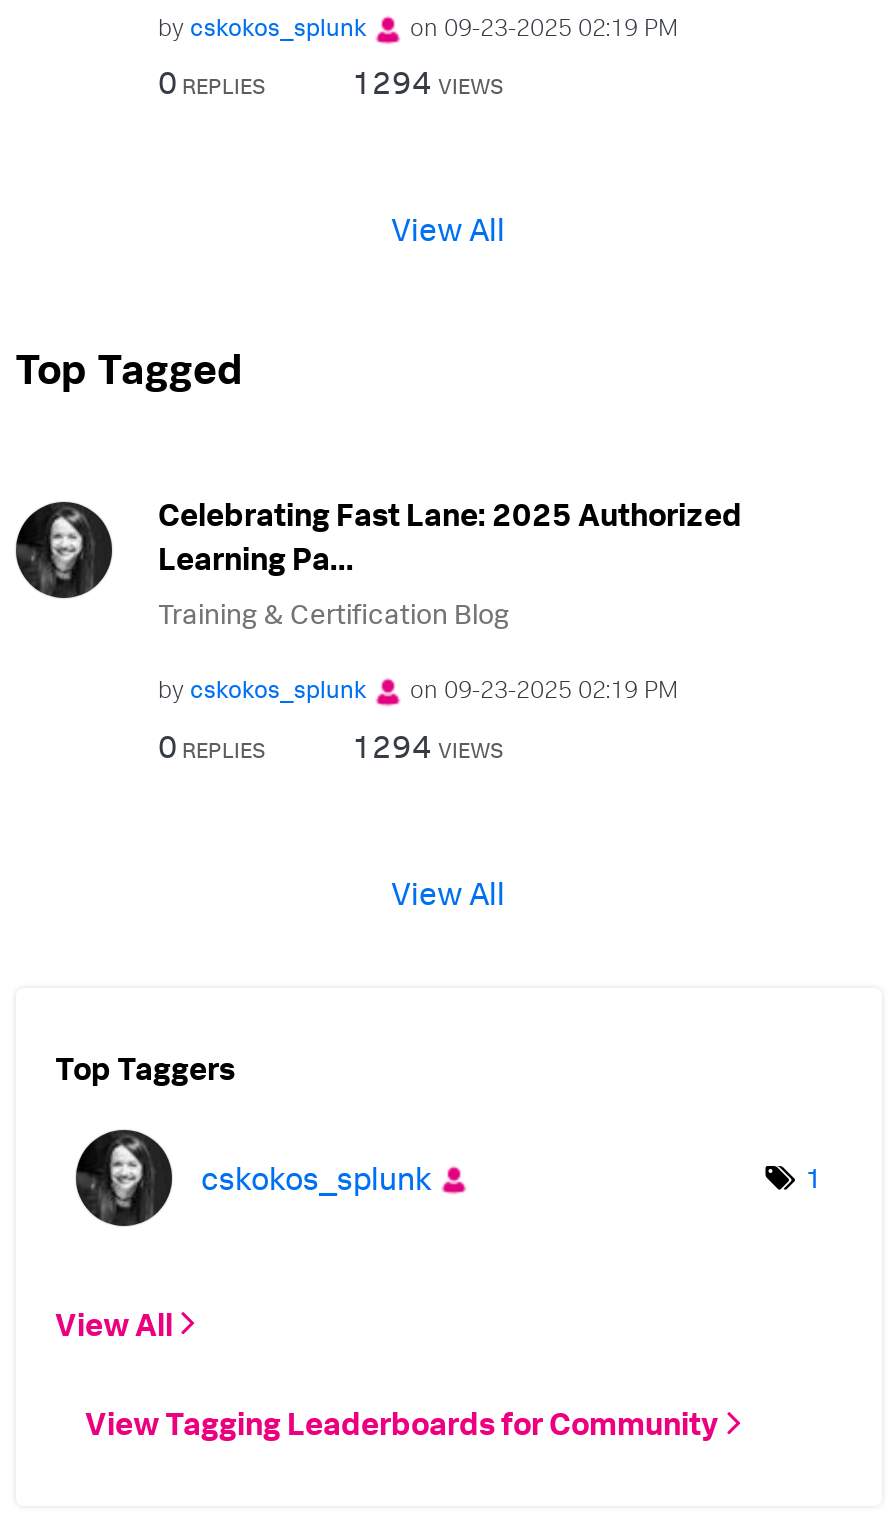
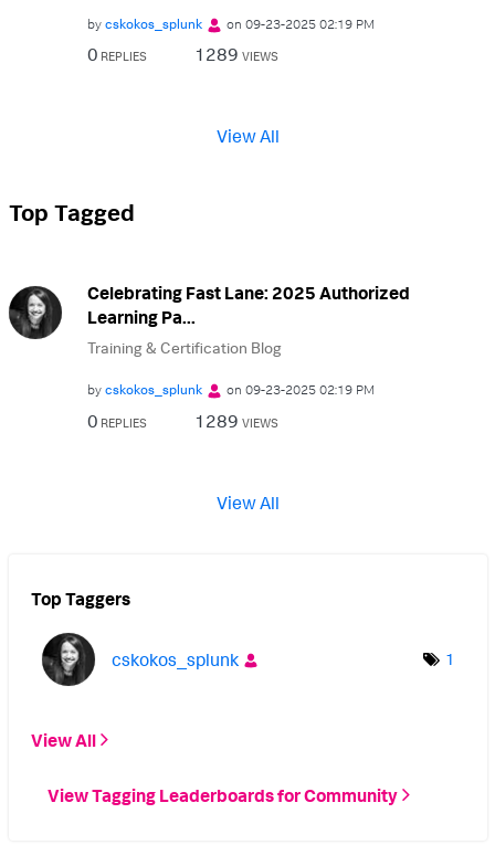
[352,62,504,102] 1294 VIEWS -> [194,43,278,65] 1289 VIEWS
[352,725,504,765] 1294 VIEWS -> [194,409,278,431] 1289 VIEWS

